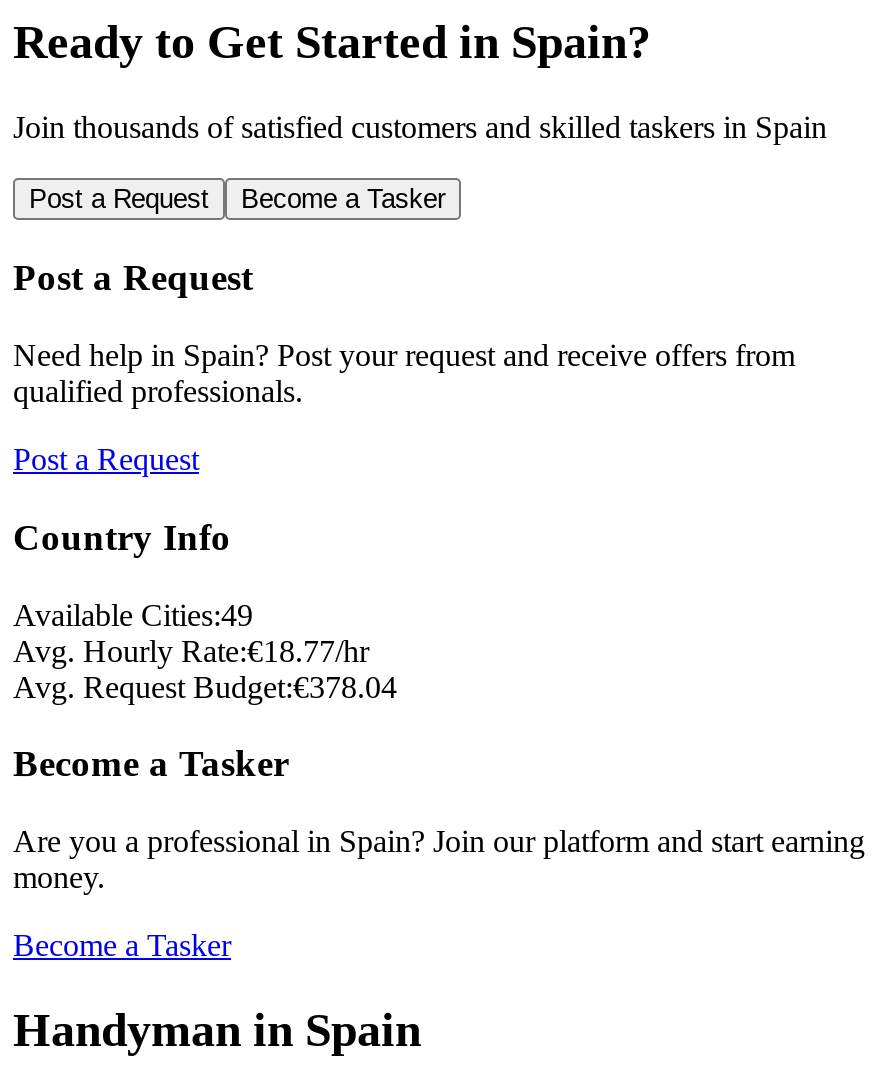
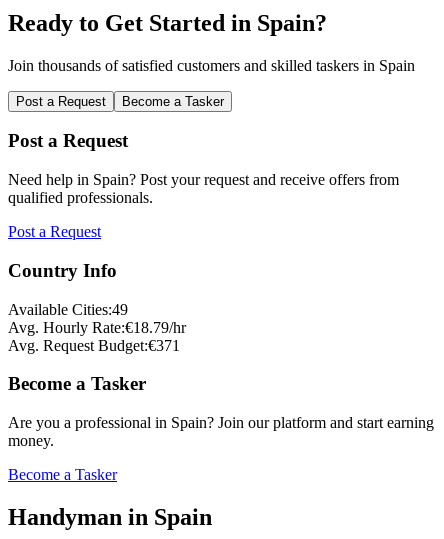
[13,633,369,667] Avg. Hourly Rate:€18.77/hr -> [8,318,186,335] Avg. Hourly Rate:€18.79/hr
[13,669,397,703] Avg. Request Budget:€378.04 -> [8,336,180,353] Avg. Request Budget:€371

